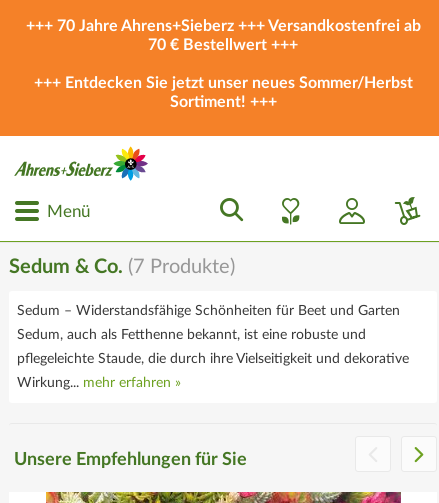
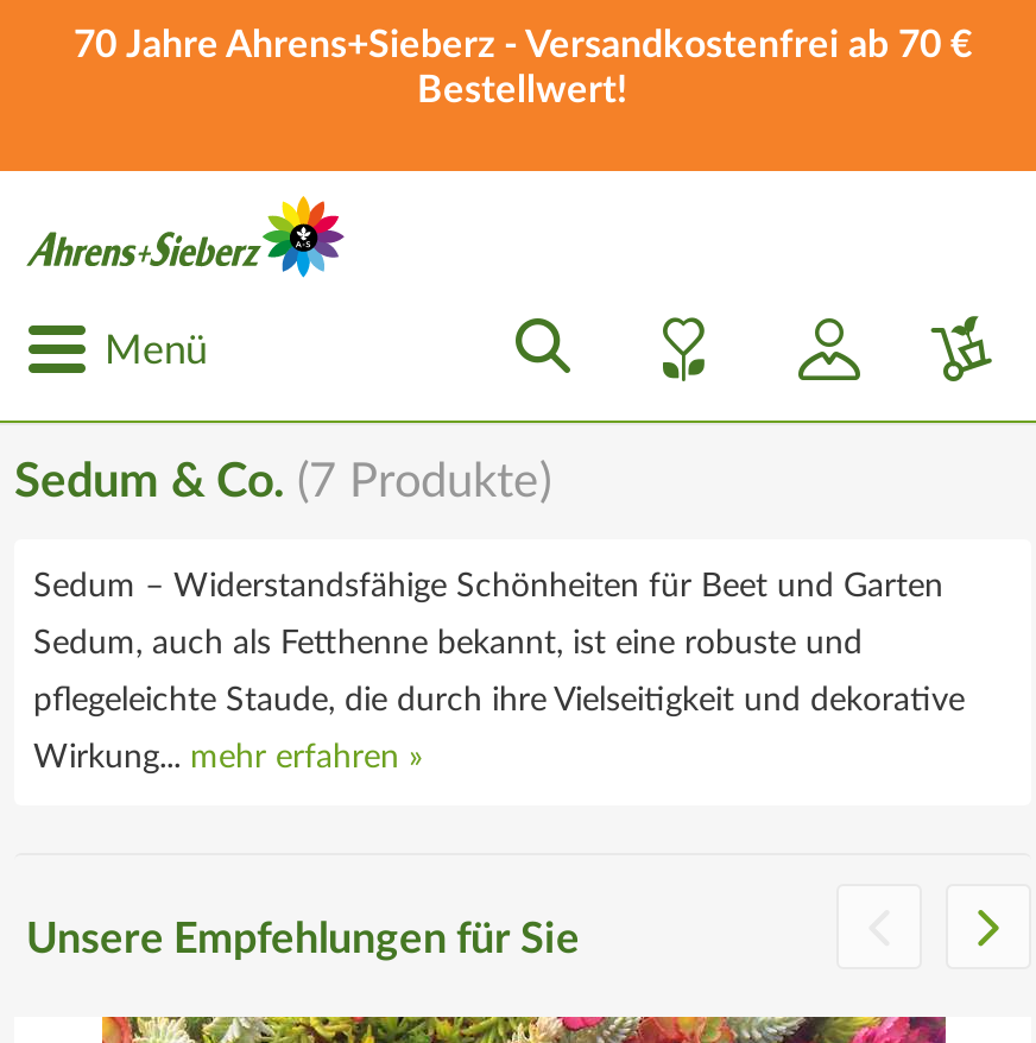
[25,18,420,110] +++ 70 Jahre Ahrens+Sieberz +++ Versandkostenfrei ab | 70 € Bestellwert +++ | +++ Entdecken Sie jetzt unser neues Sommer/Herbst | Sortiment! +++ -> [74,26,972,109] 70 Jahre Ahrens+Sieberz - Versandkostenfrei ab 70 € | Bestellwert!

